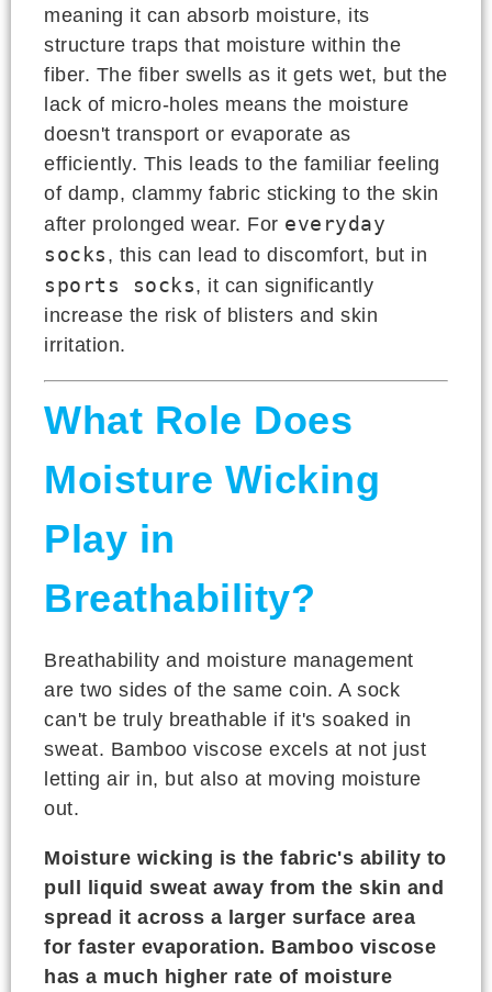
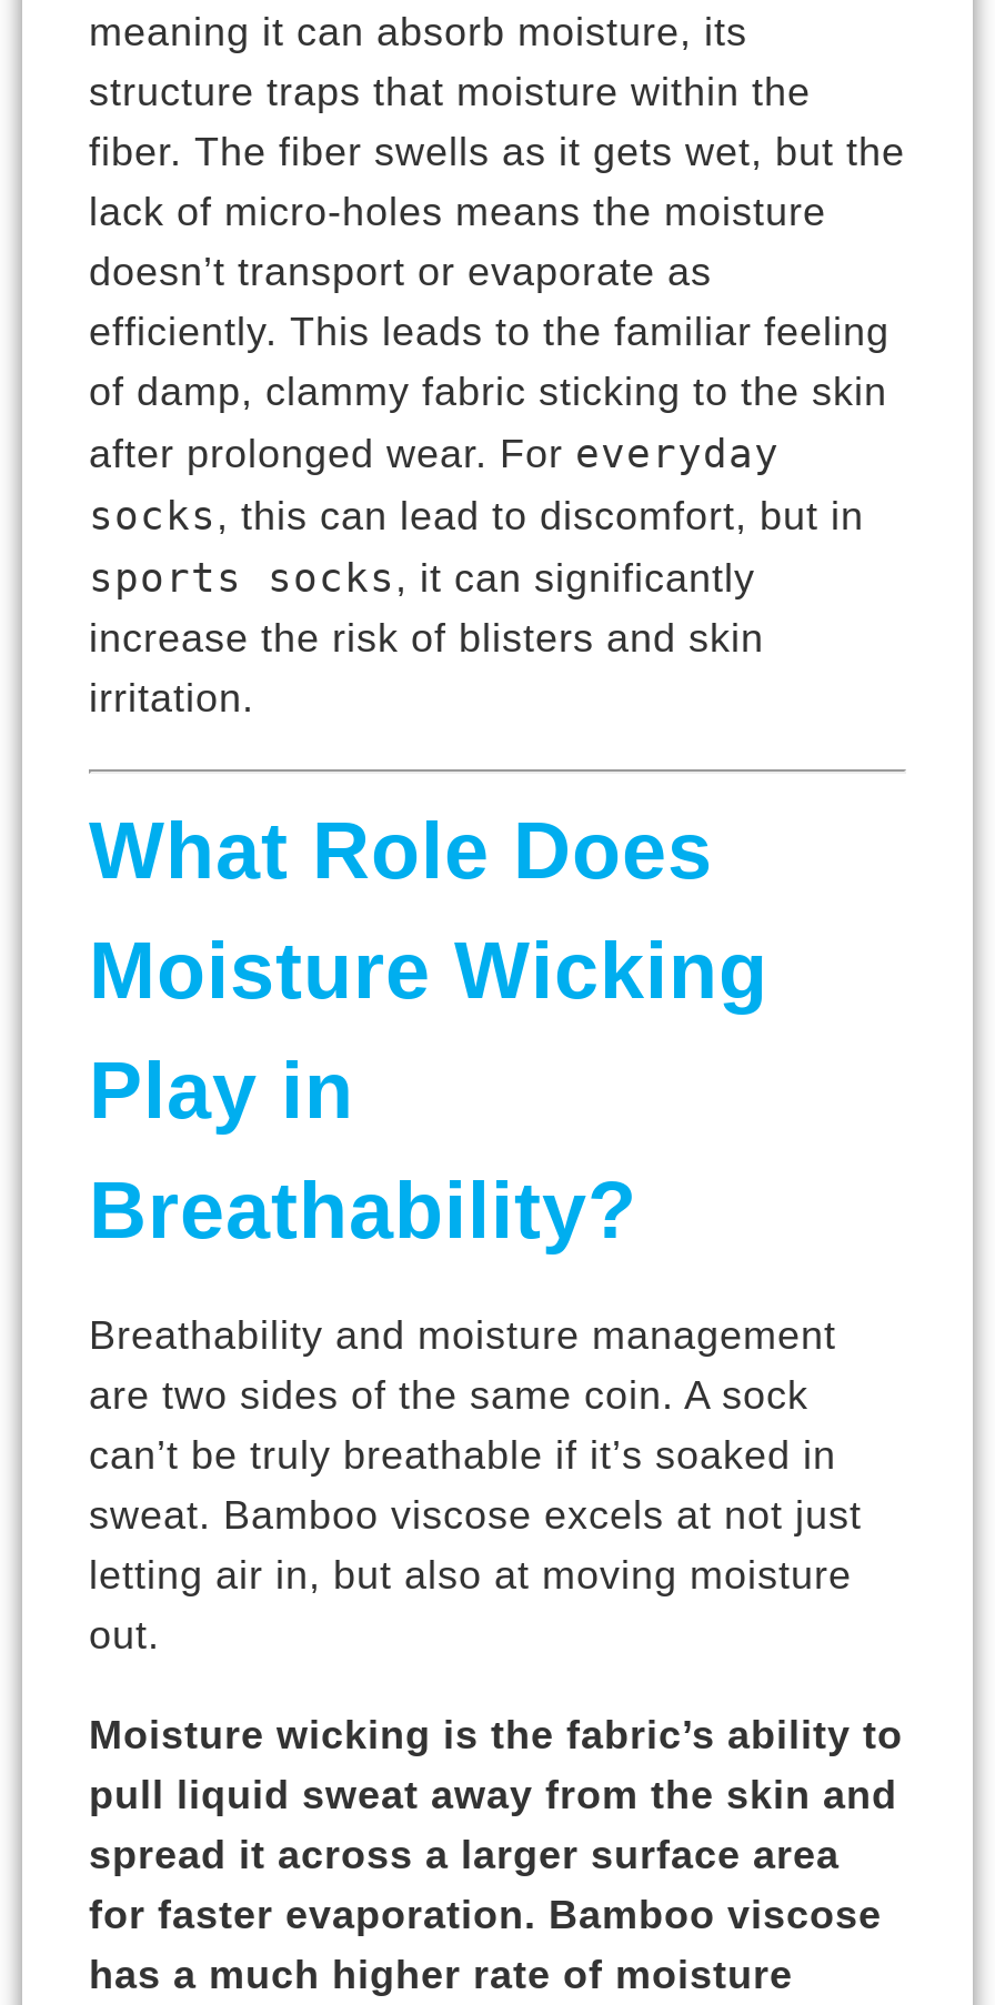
[44,124,351,146] doesn't transport or evaporate as -> [89,250,712,294] doesn’t transport or evaporate as
[44,709,411,731] can't be truly breathable if it's soaked in -> [89,1433,836,1478] can’t be truly breathable if it’s soaked in
[44,848,446,870] Moisture wicking is the fabric's ability to -> [89,1713,903,1757] Moisture wicking is the fabric’s ability to

